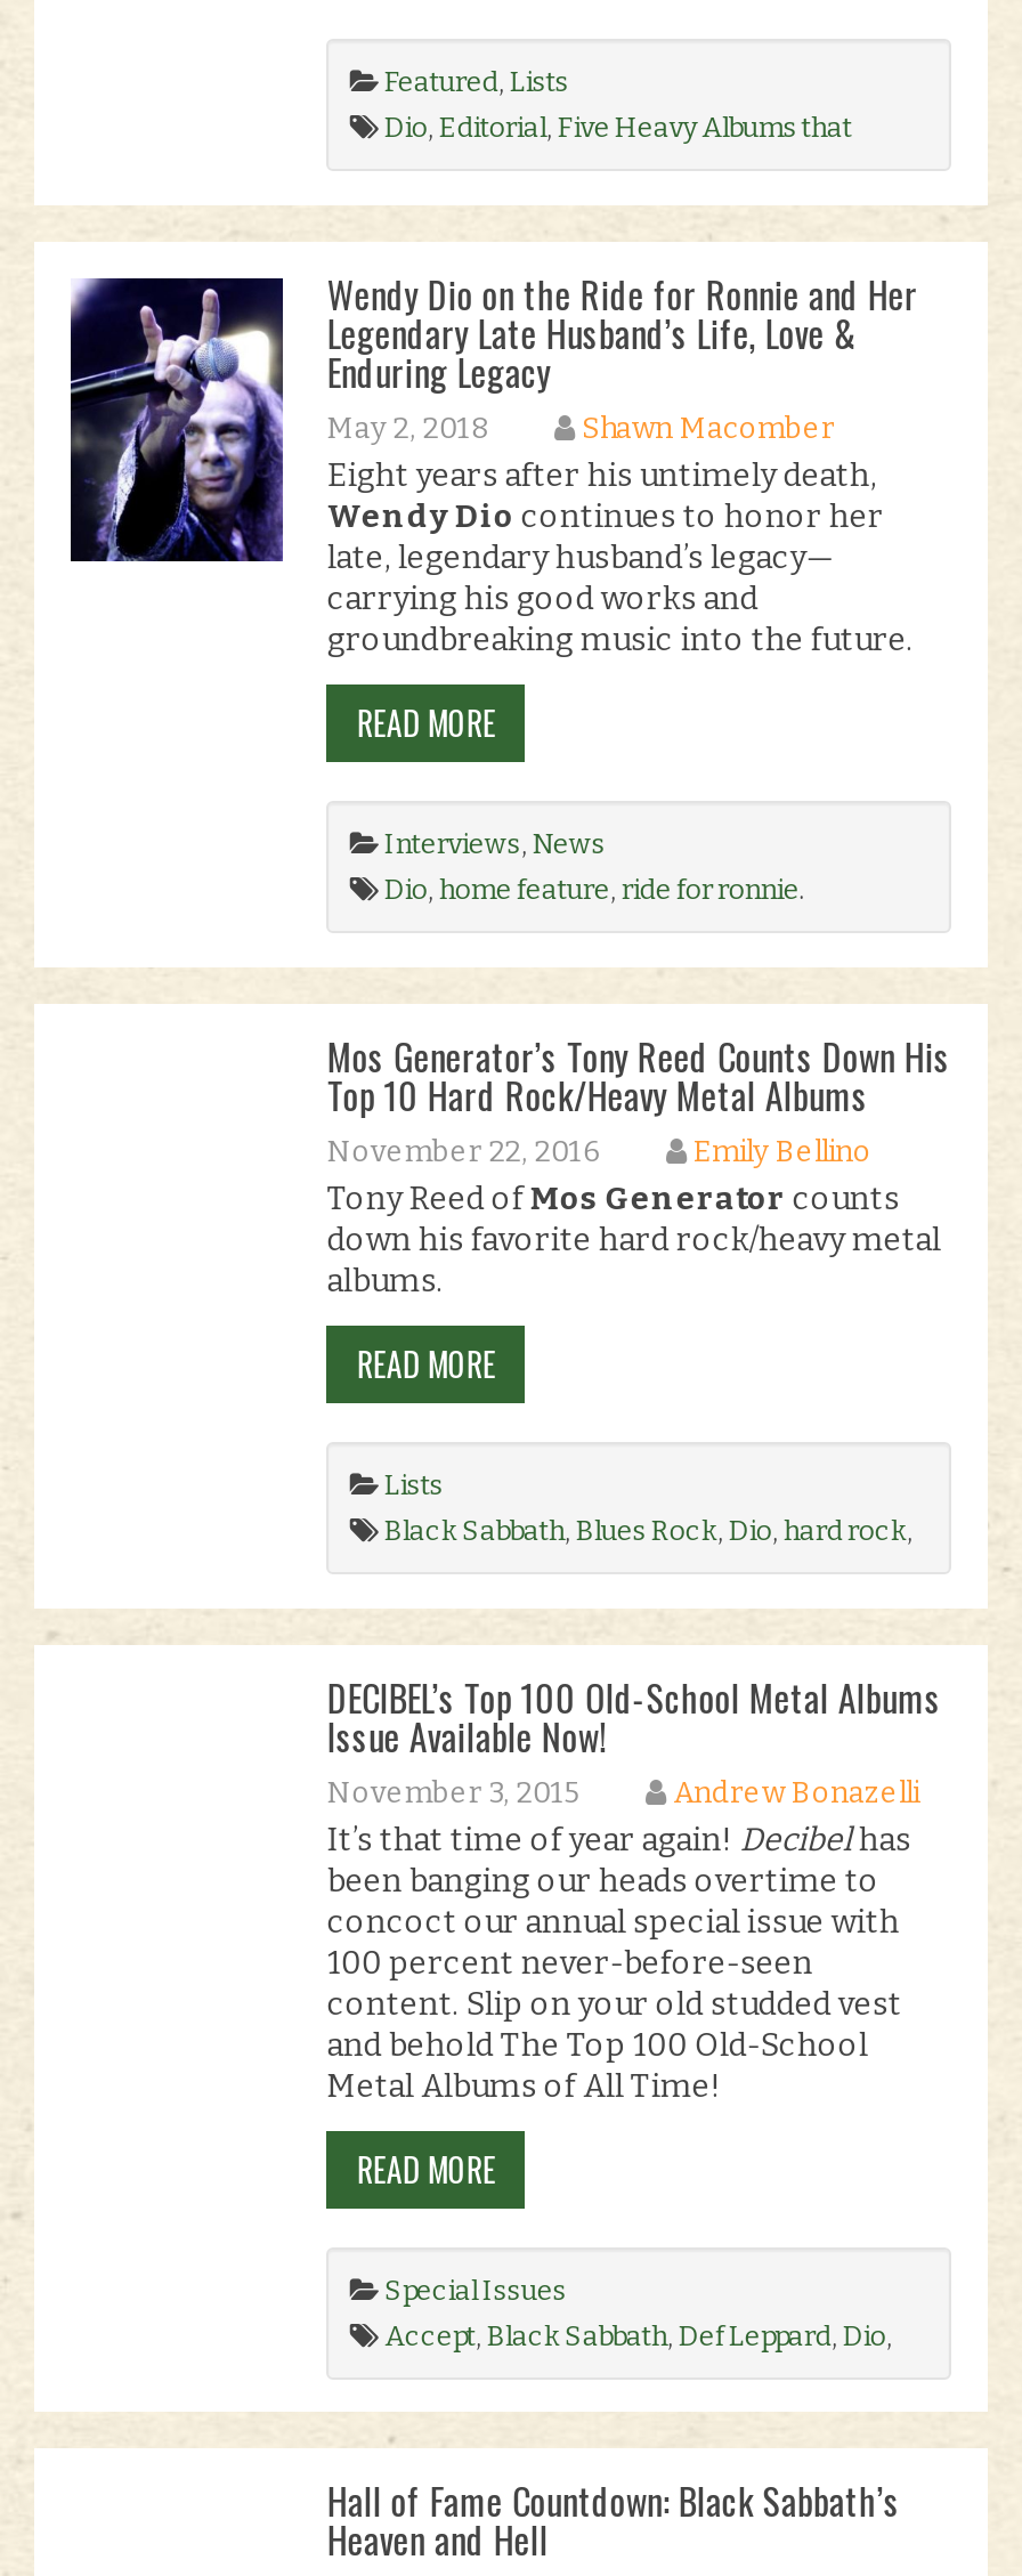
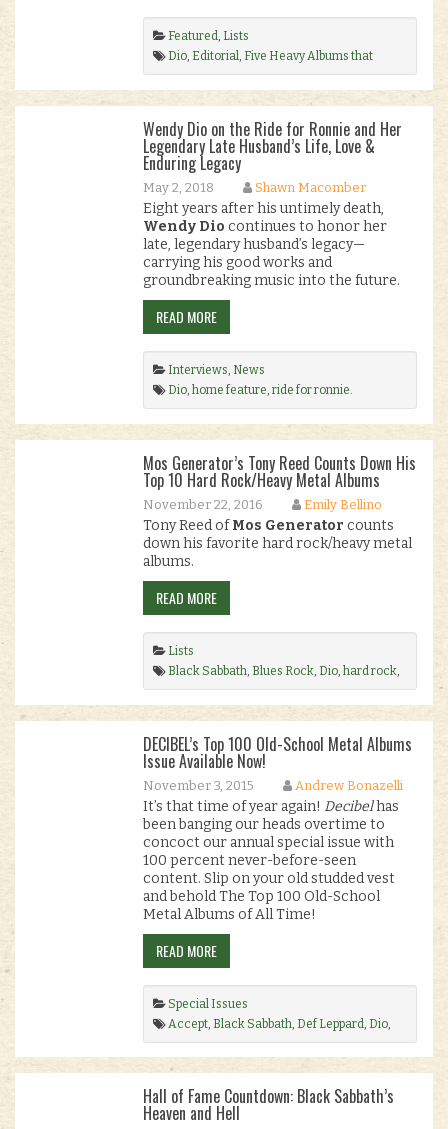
[68,276,285,564] [image] -> none

